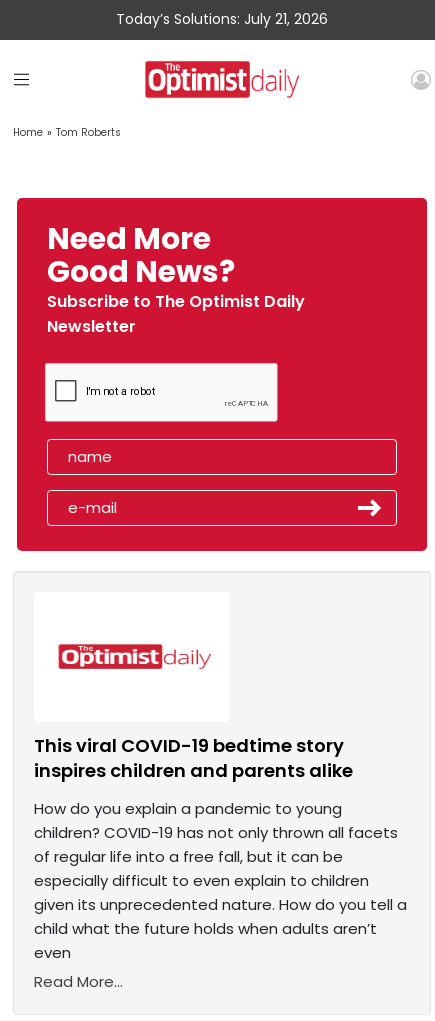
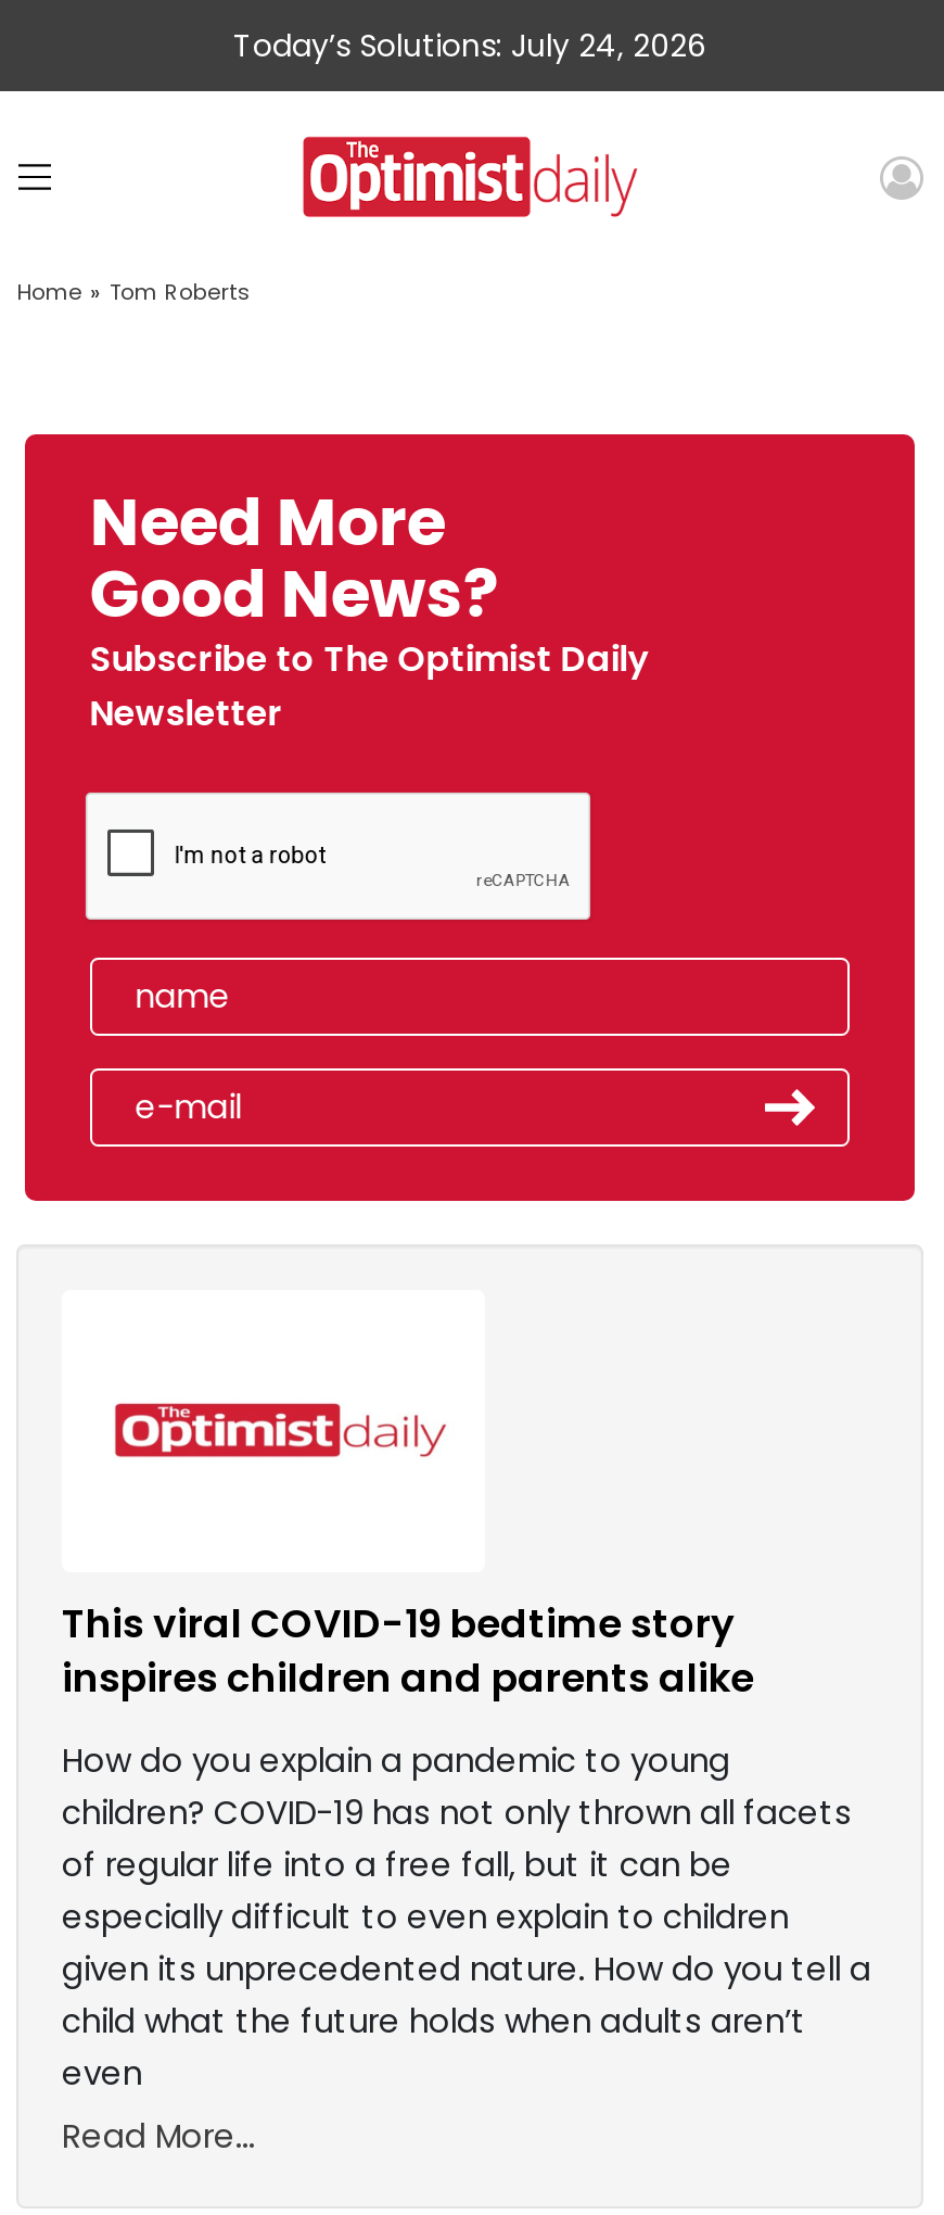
[116,9,328,29] Today’s Solutions: July 21, 2026 -> [233,24,706,67] Today’s Solutions: July 24, 2026

